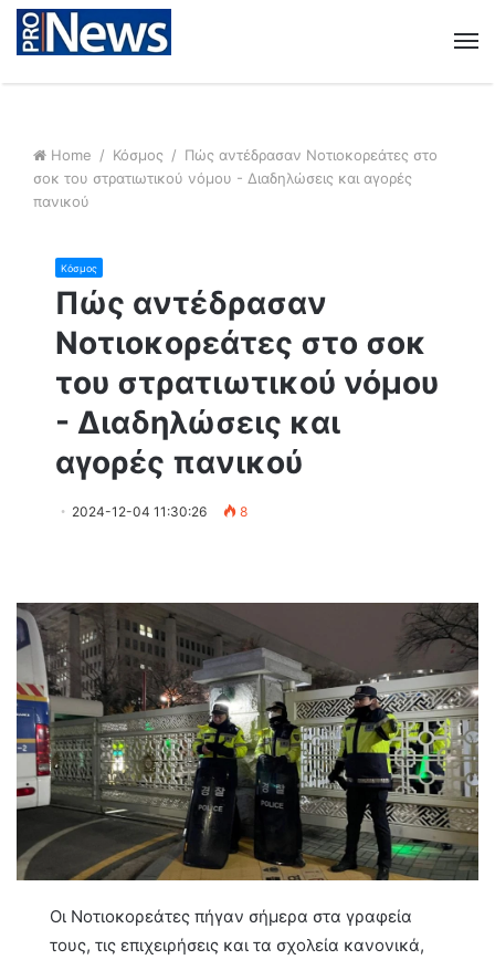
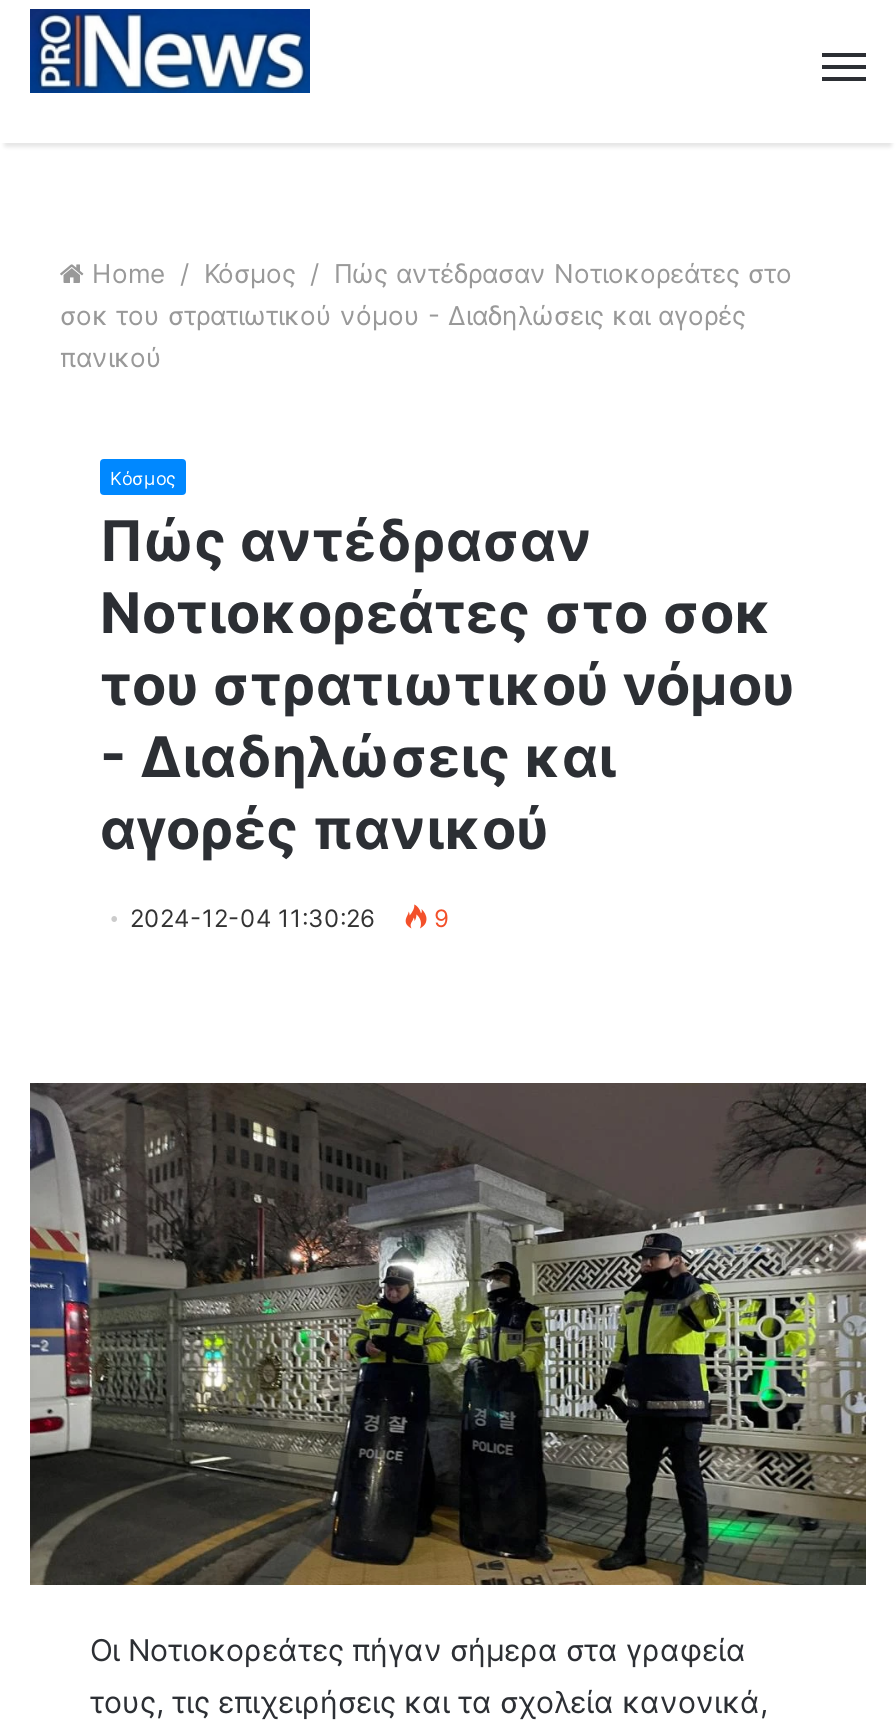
[72,503,247,520] 2024-12-04 11:30:26 8 -> [130,903,448,933] 2024-12-04 11:30:26 9

